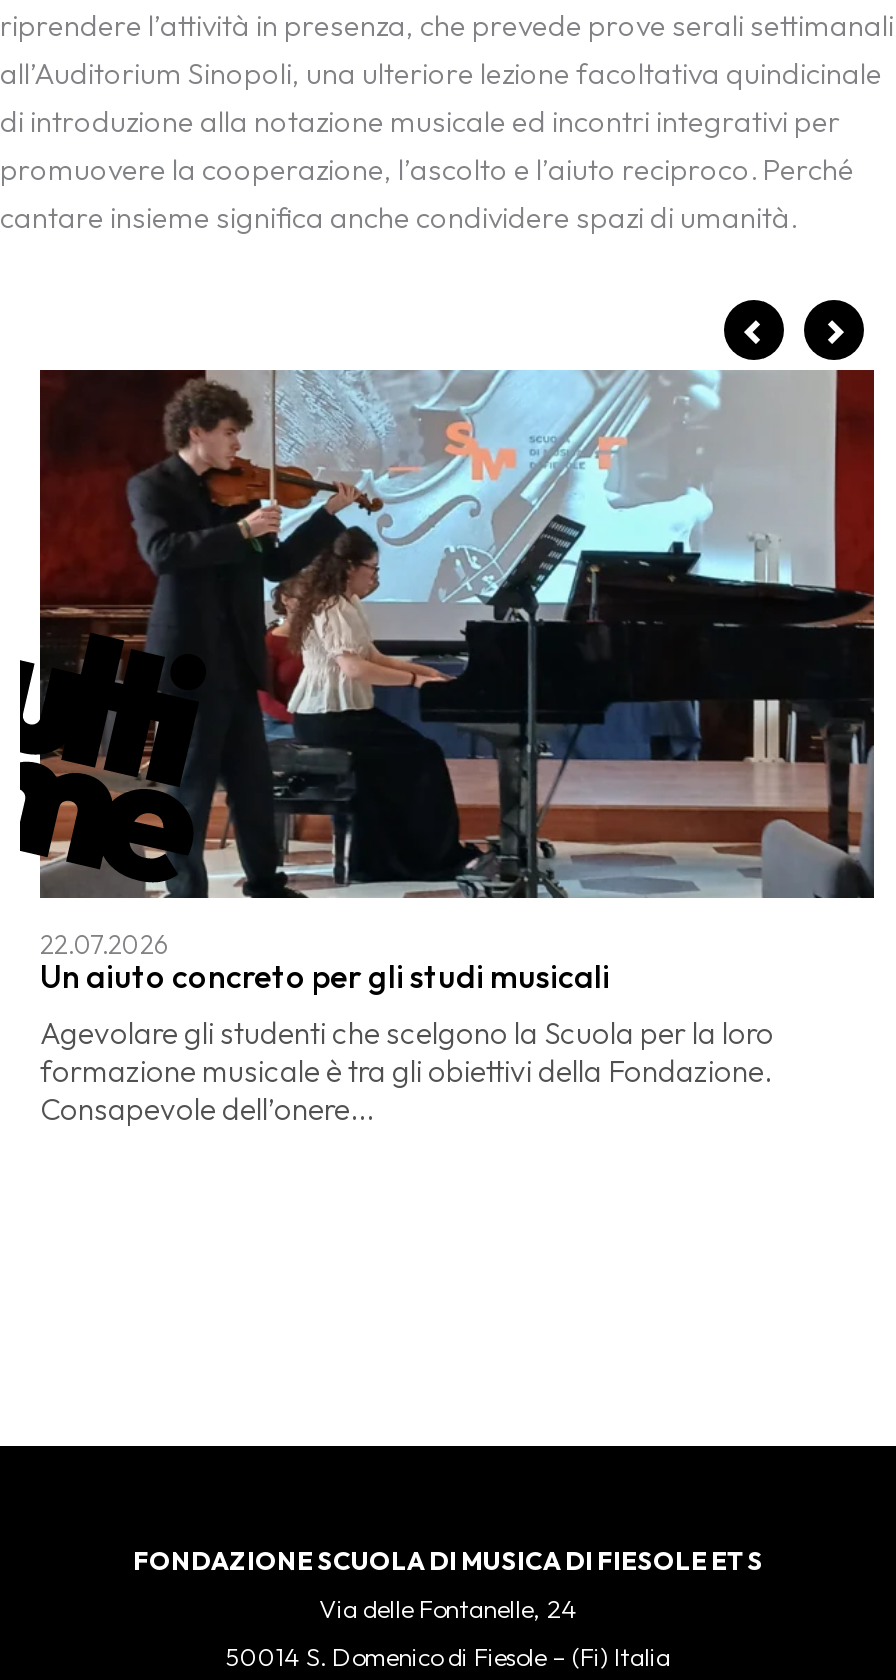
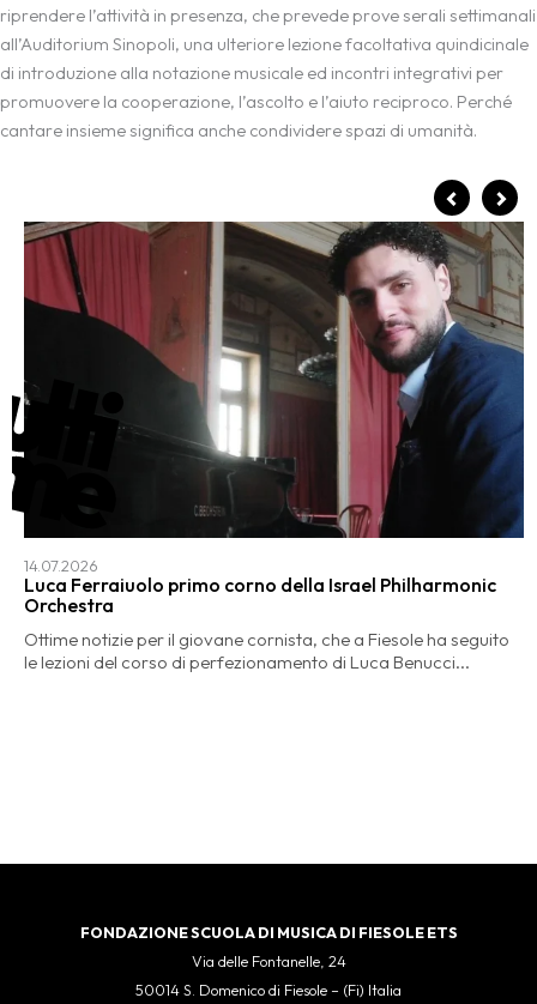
[40,368,876,1128] [image] | 22.07.2026 | Un aiuto concreto per gli studi musicali | Agevolare gli studenti che scelgono la Scuola per la loro | formazione musicale è tra gli obiettivi della Fondazione. | Consapevole dell’onere... -> [24,220,525,673] [image] | 14.07.2026 | Luca Ferraiuolo primo corno della Israel Philharmonic | Orchestra | Ottime notizie per il giovane cornista, che a Fiesole ha seguito | le lezioni del corso di perfezionamento di Luca Benucci...

